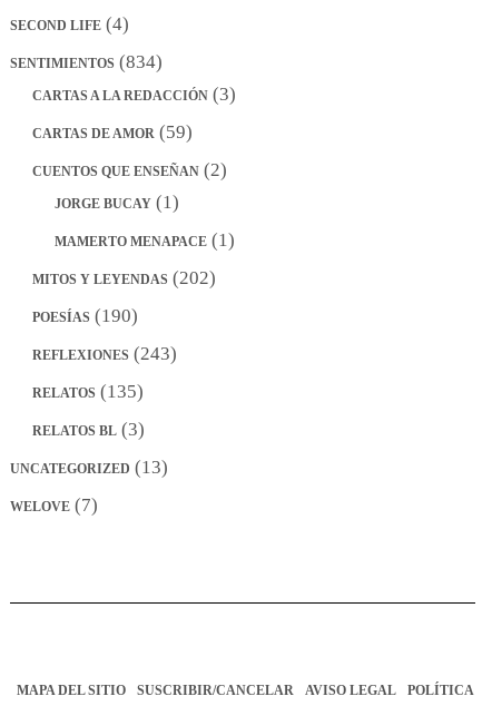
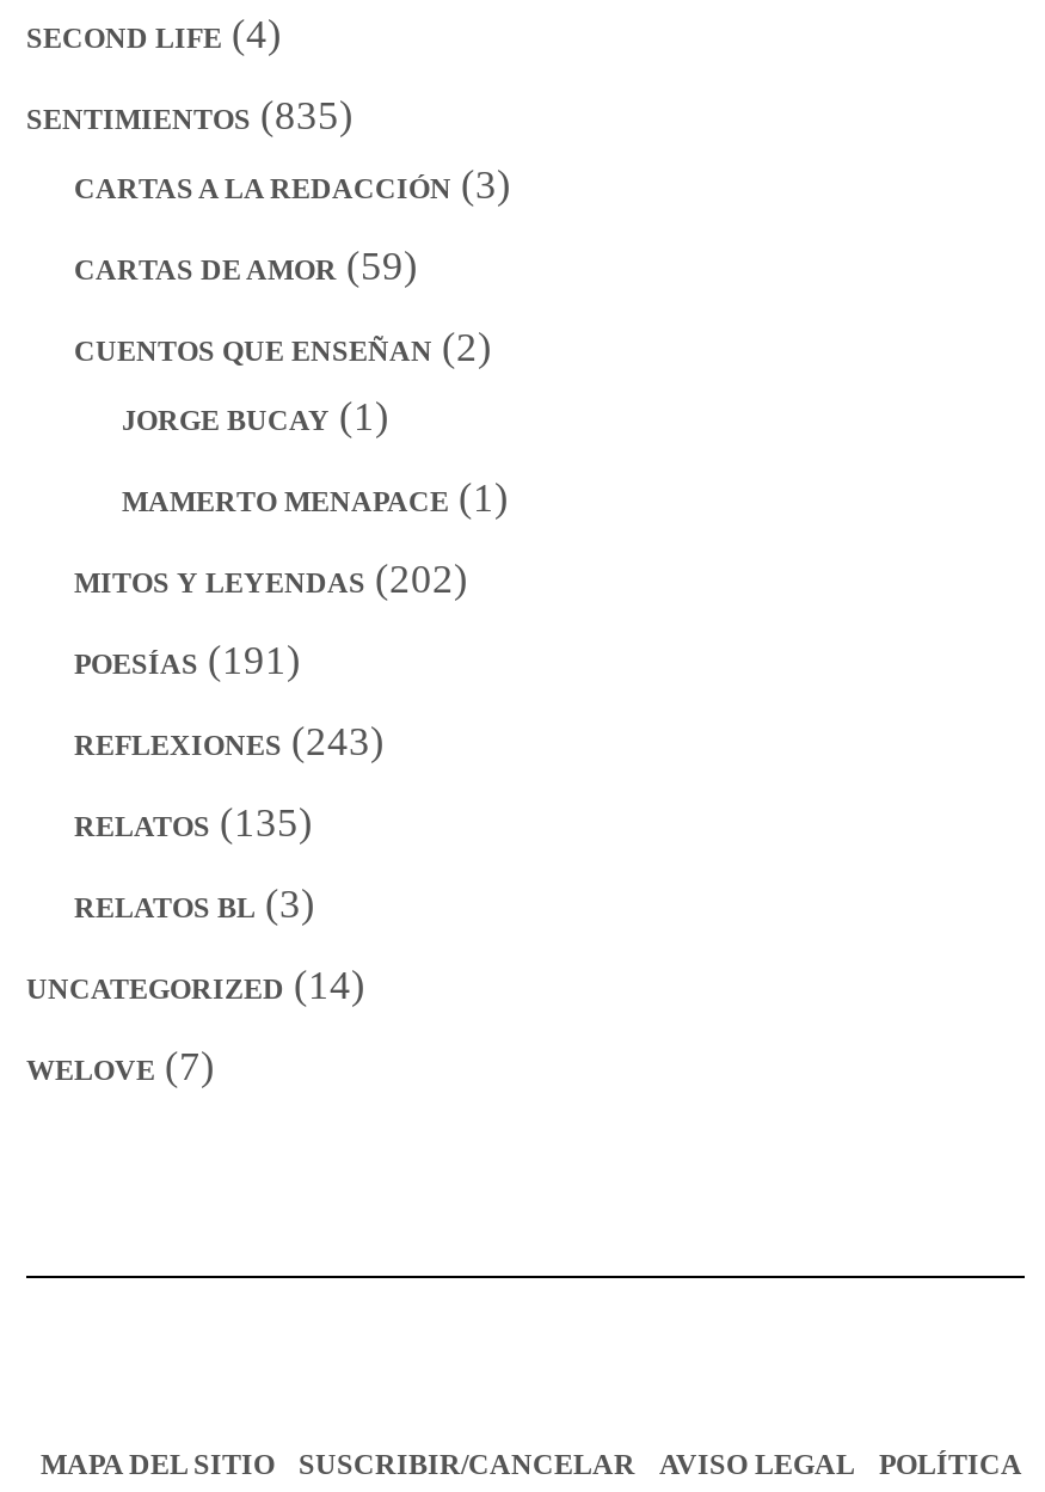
[10,51,163,72] SENTIMIENTOS (834) -> [26,93,354,139] SENTIMIENTOS (835)
[32,305,138,326] POESÍAS (190) -> [74,638,301,683] POESÍAS (191)
[10,456,168,477] UNCATEGORIZED (13) -> [26,963,365,1008] UNCATEGORIZED (14)

